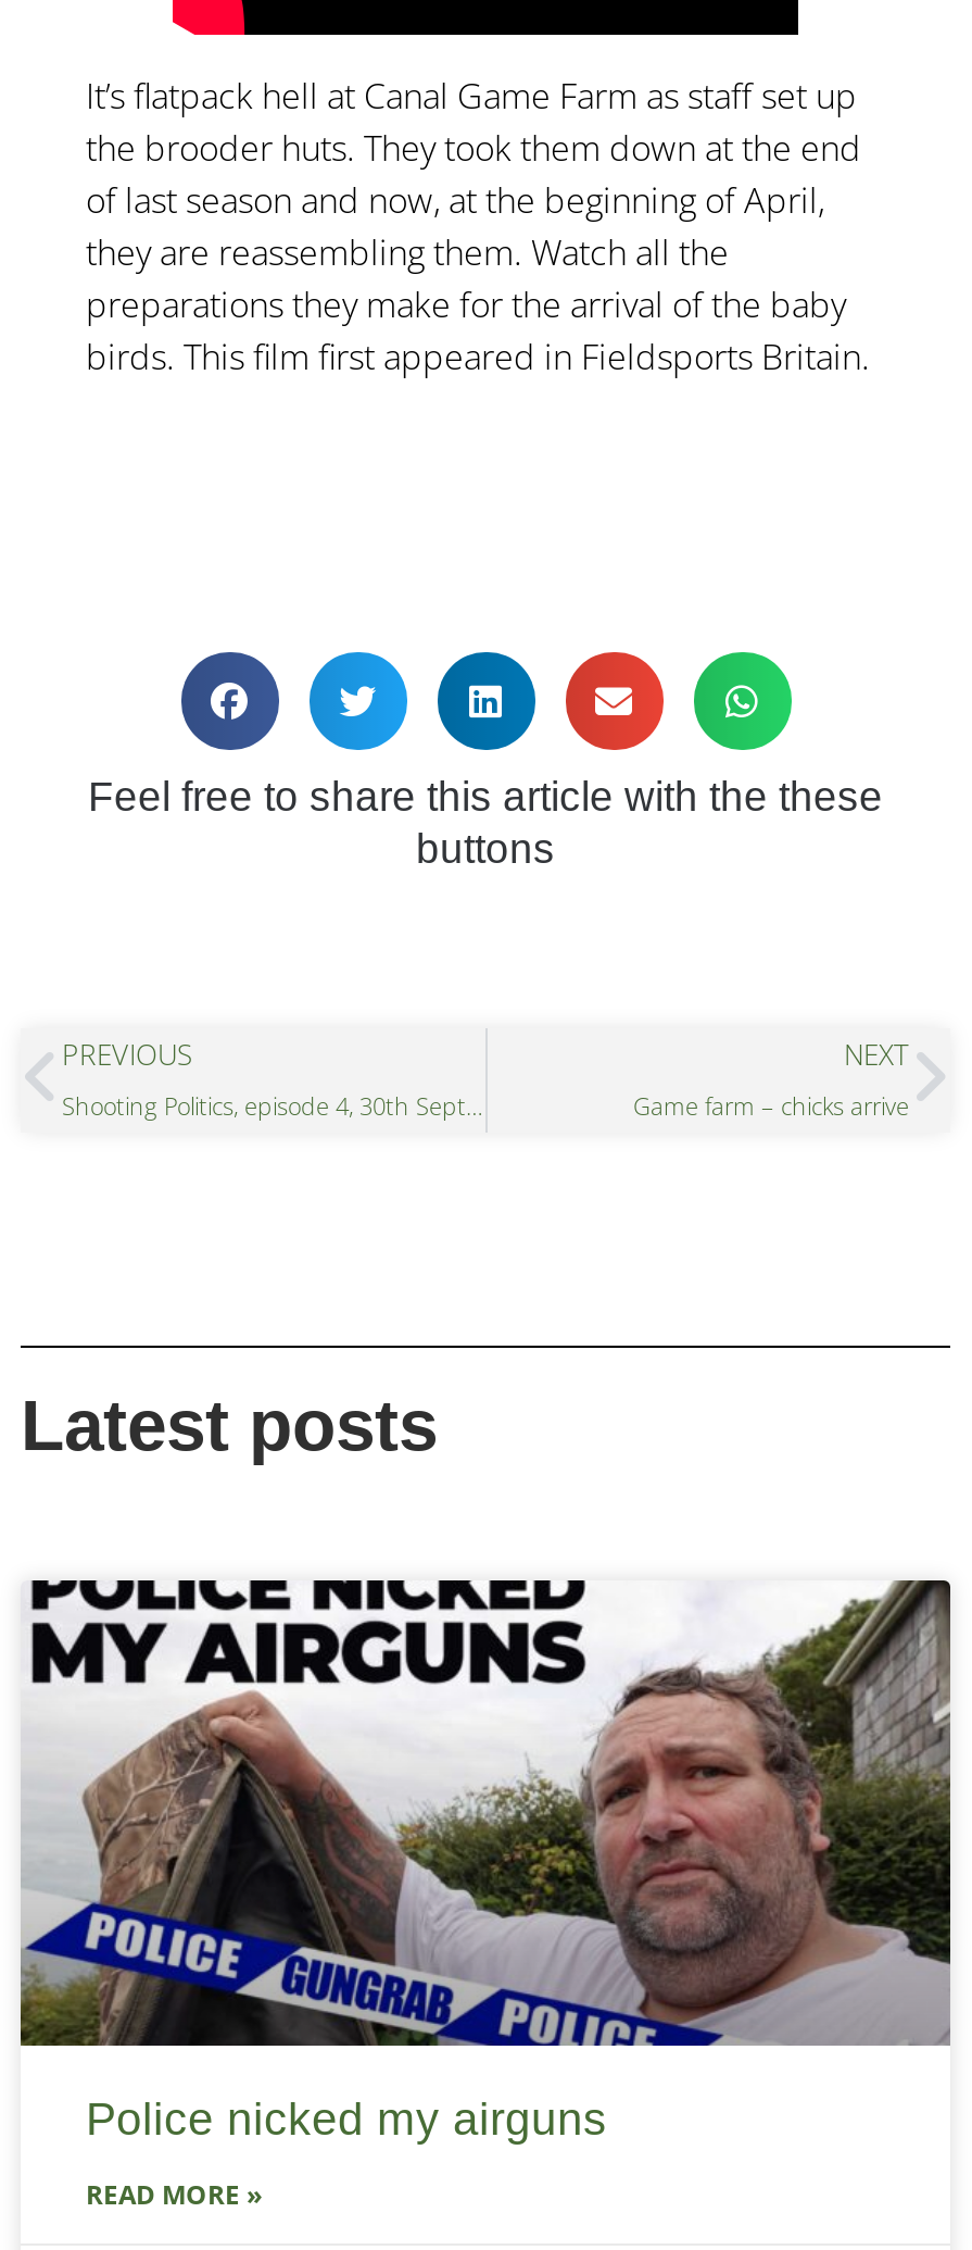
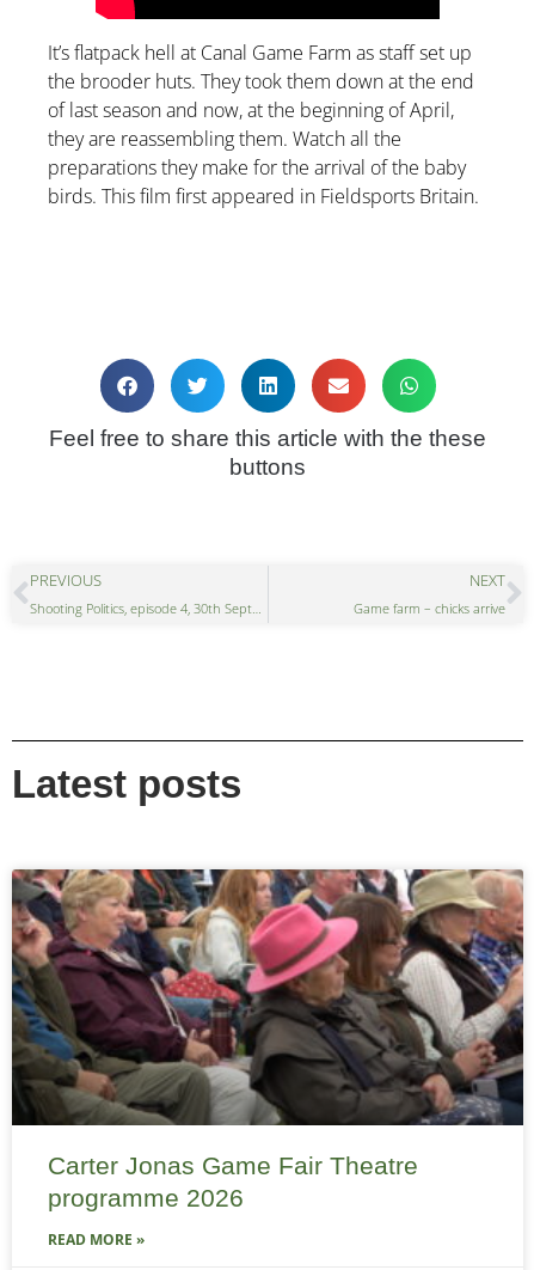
[18,1578,950,2144] [image] | Police nicked my airguns -> [11,868,523,1212] [image] | Carter Jonas Game Fair Theatre | programme 2026

